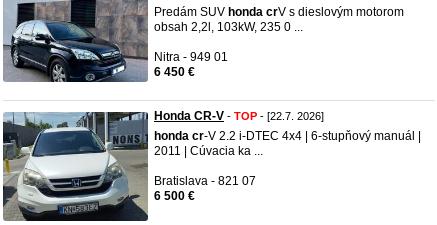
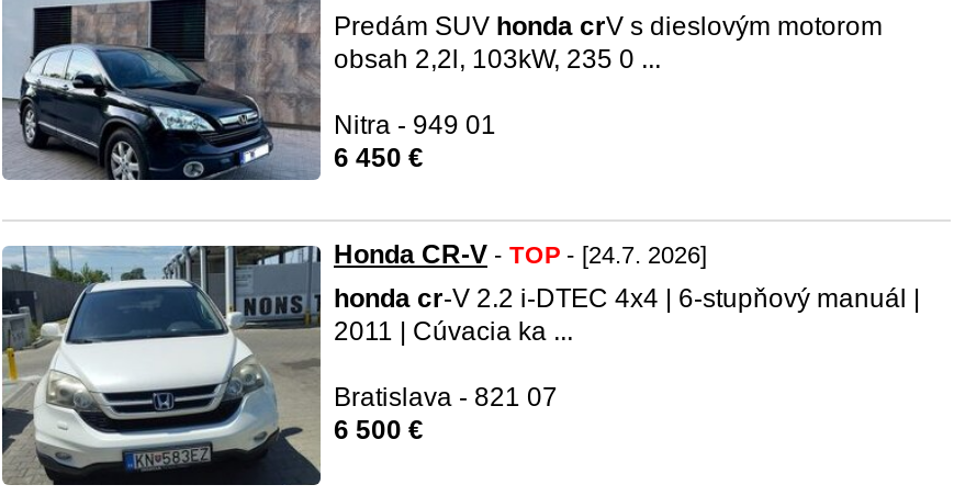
[154,109,324,123] Honda CR-V - TOP - [22.7. 2026] -> [334,239,707,270] Honda CR-V - TOP - [24.7. 2026]

